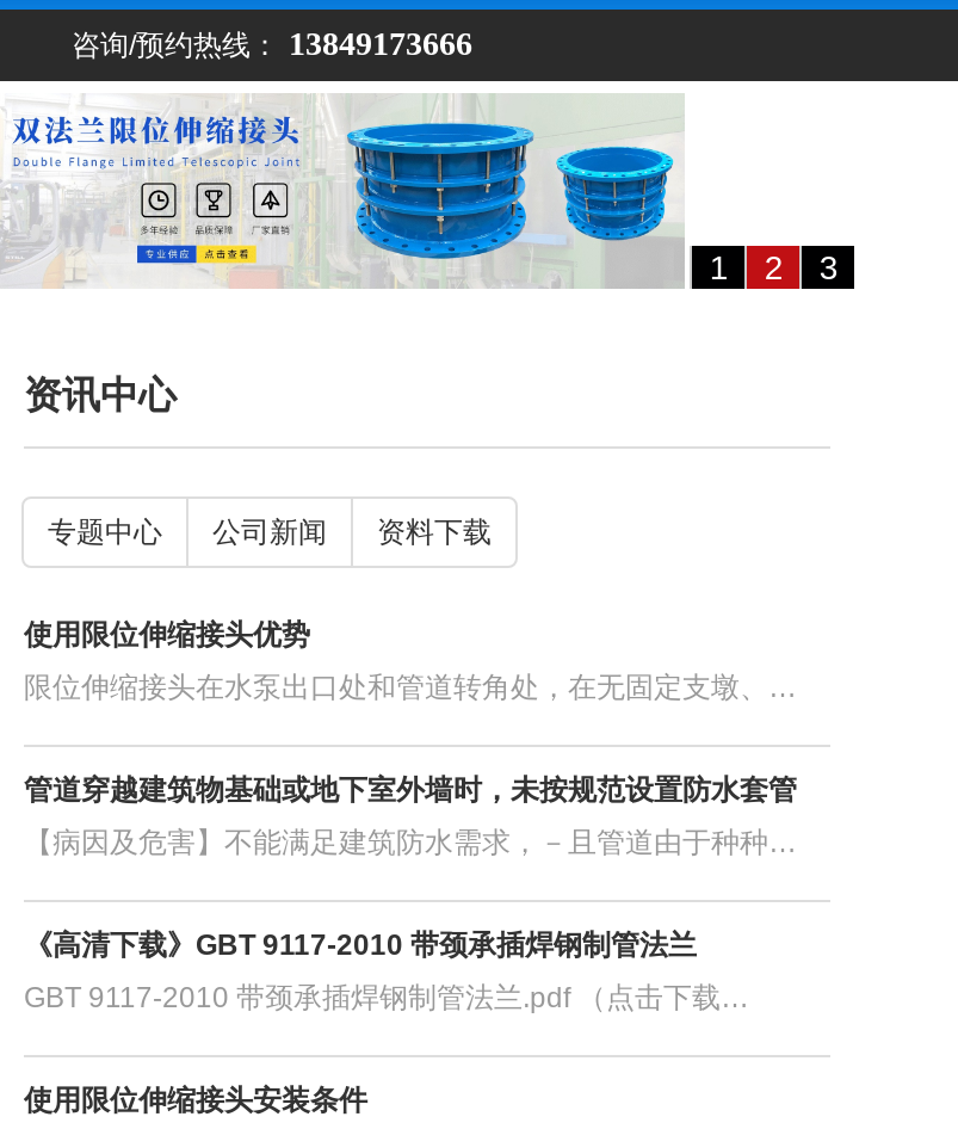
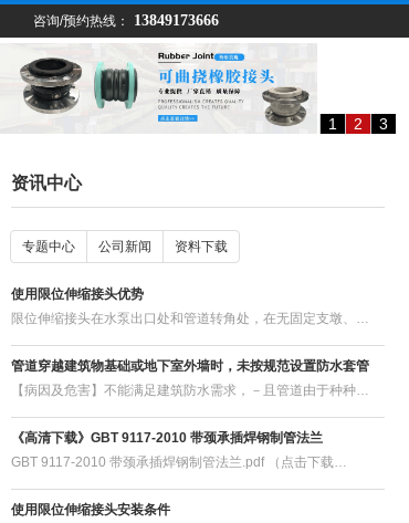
[7,95,682,289] [image] -> [3,45,315,133] [image]

